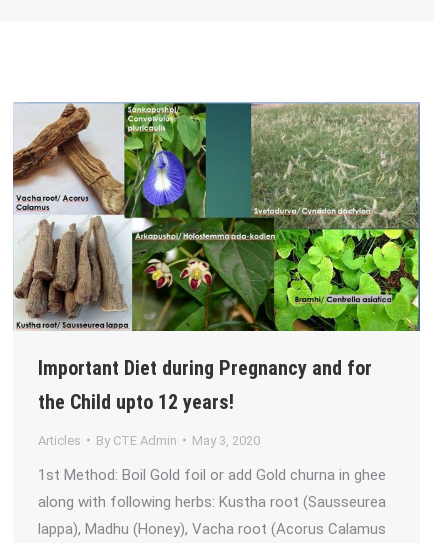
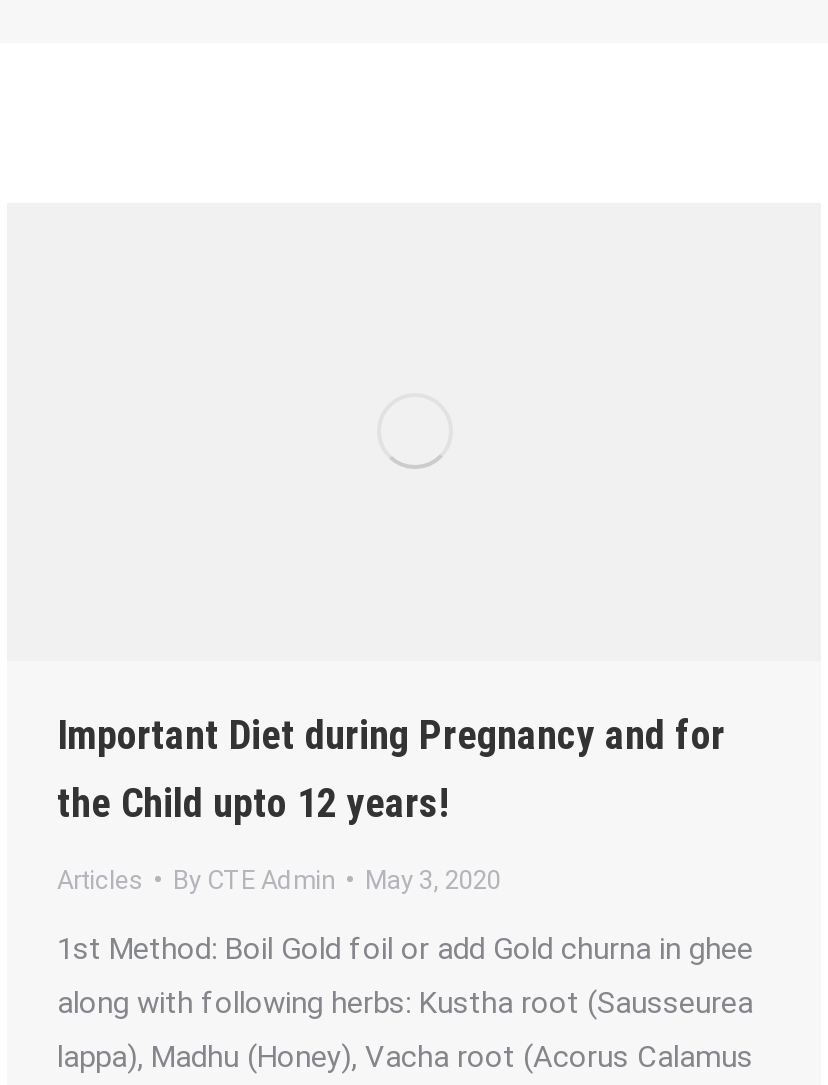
[12,102,421,332] [image] -> none

